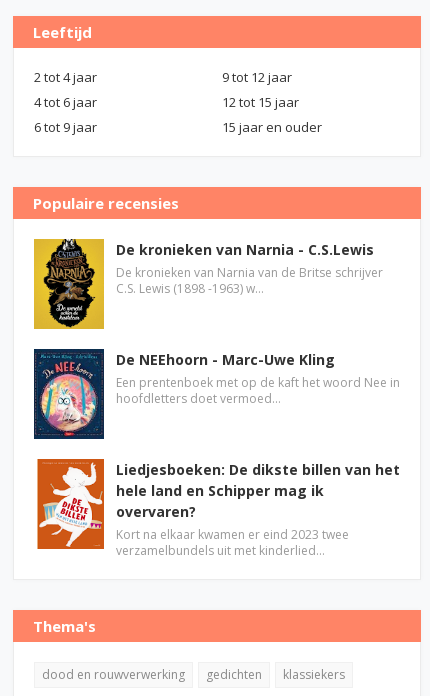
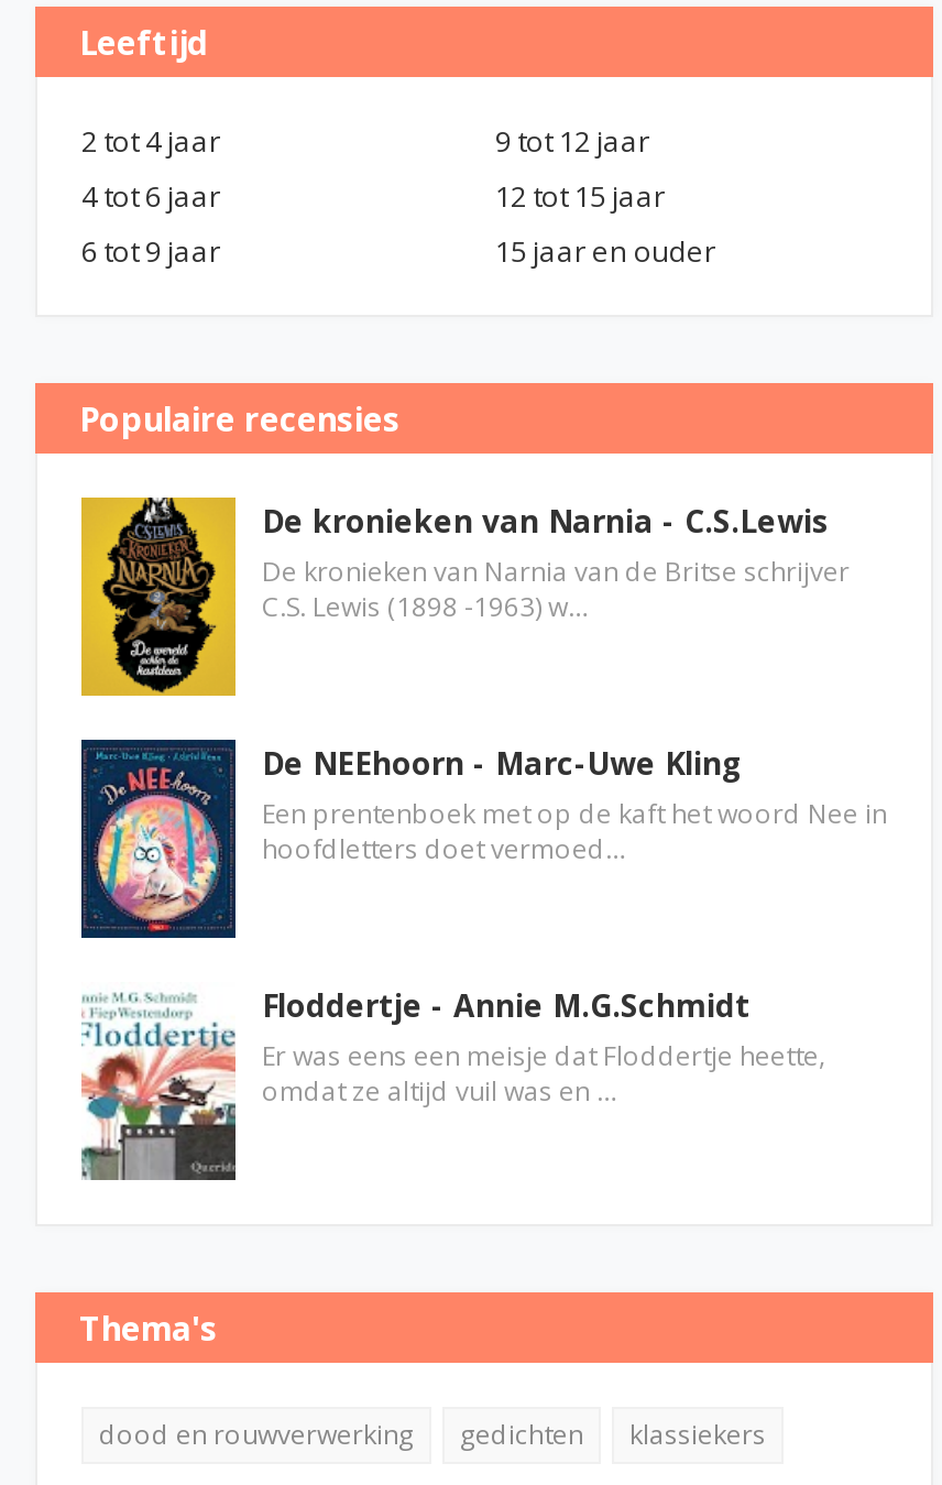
[35,458,400,559] [image] | Liedjesboeken: De dikste billen van het | hele land en Schipper mag ik | overvaren? | Kort na elkaar kwamen er eind 2023 twee | verzamelbundels uit met kinderlied… -> [79,982,825,1182] [image] | Floddertje - Annie M.G.Schmidt | Er was eens een meisje dat Floddertje heette, | omdat ze altijd vuil was en …

